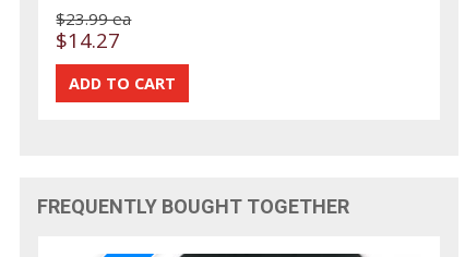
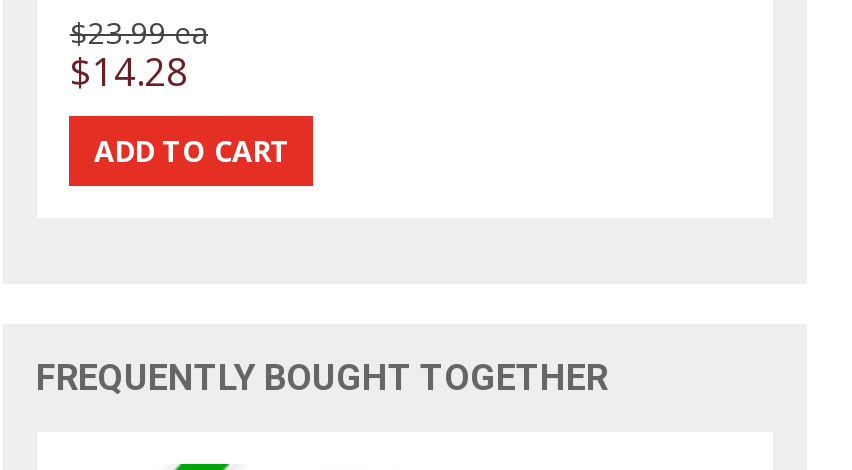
[56,26,121,53] $14.27 -> [70,45,188,95] $14.28

